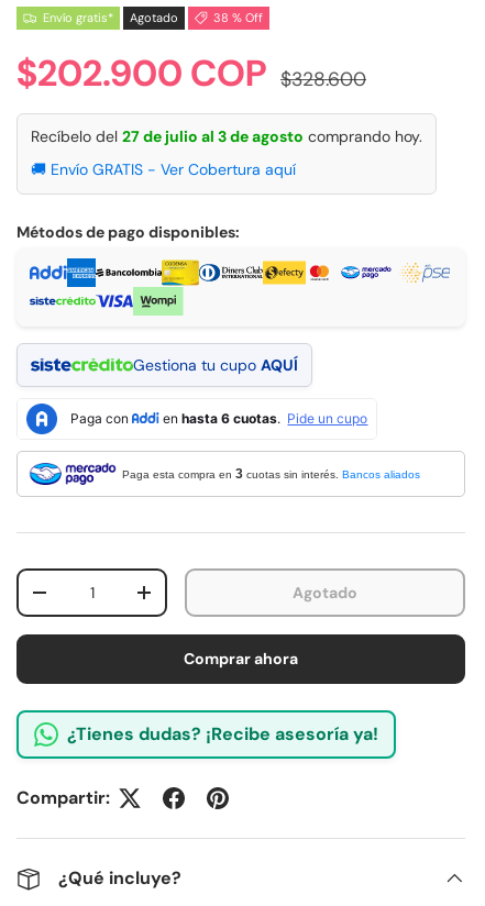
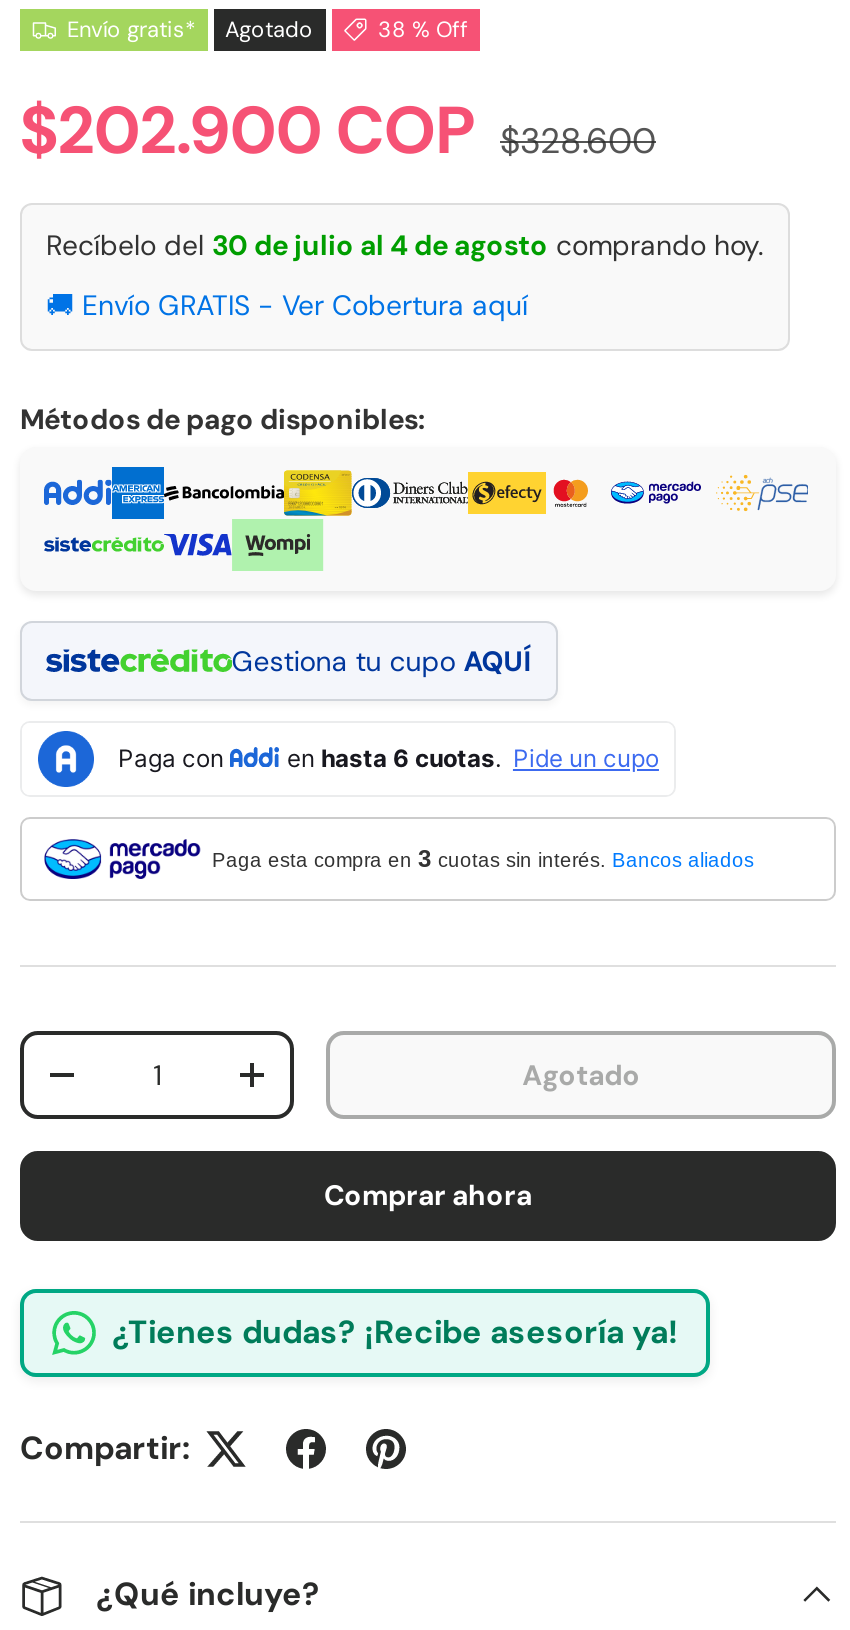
[31,126,422,146] Recíbelo del 27 de julio al 3 de agosto comprando hoy. -> [46,227,764,263] Recíbelo del 30 de julio al 4 de agosto comprando hoy.

